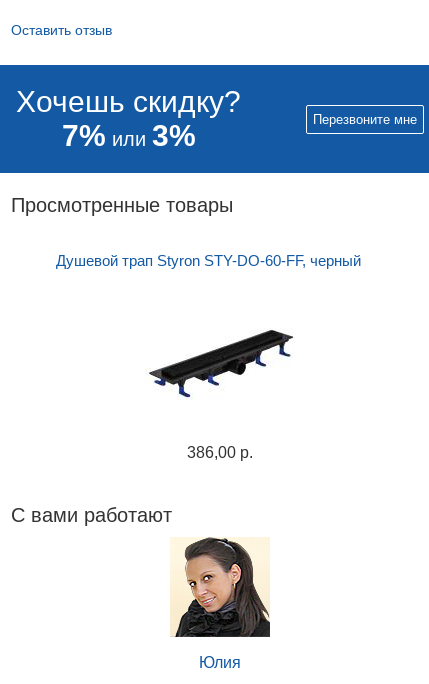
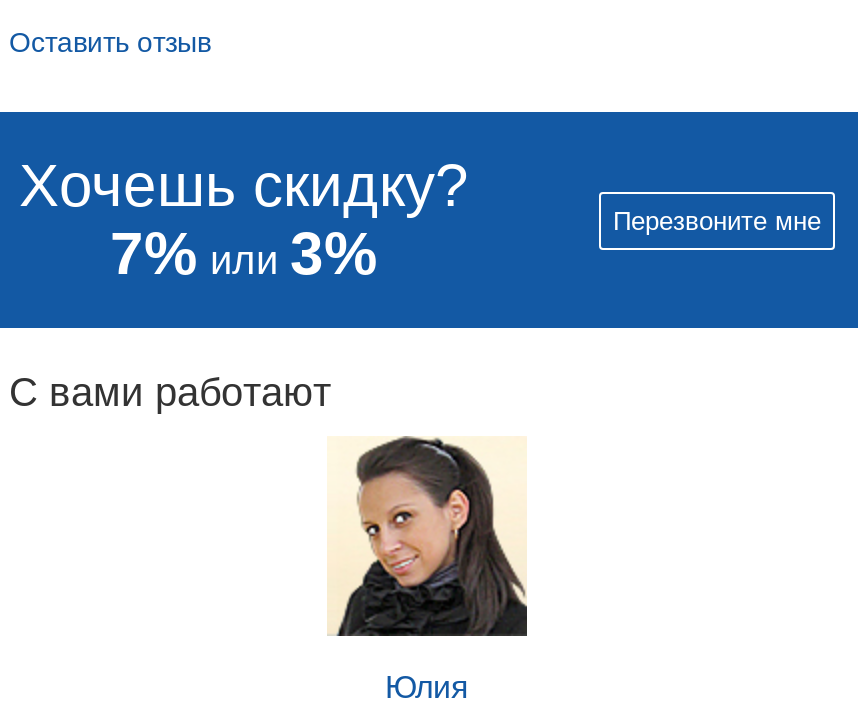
[11,194,361,269] Просмотренные товары | Душевой трап Styron STY-DO-60-FF, черный -> none
[149,329,294,398] [image] -> none
[187,444,253,461] 386,00 р. -> none

